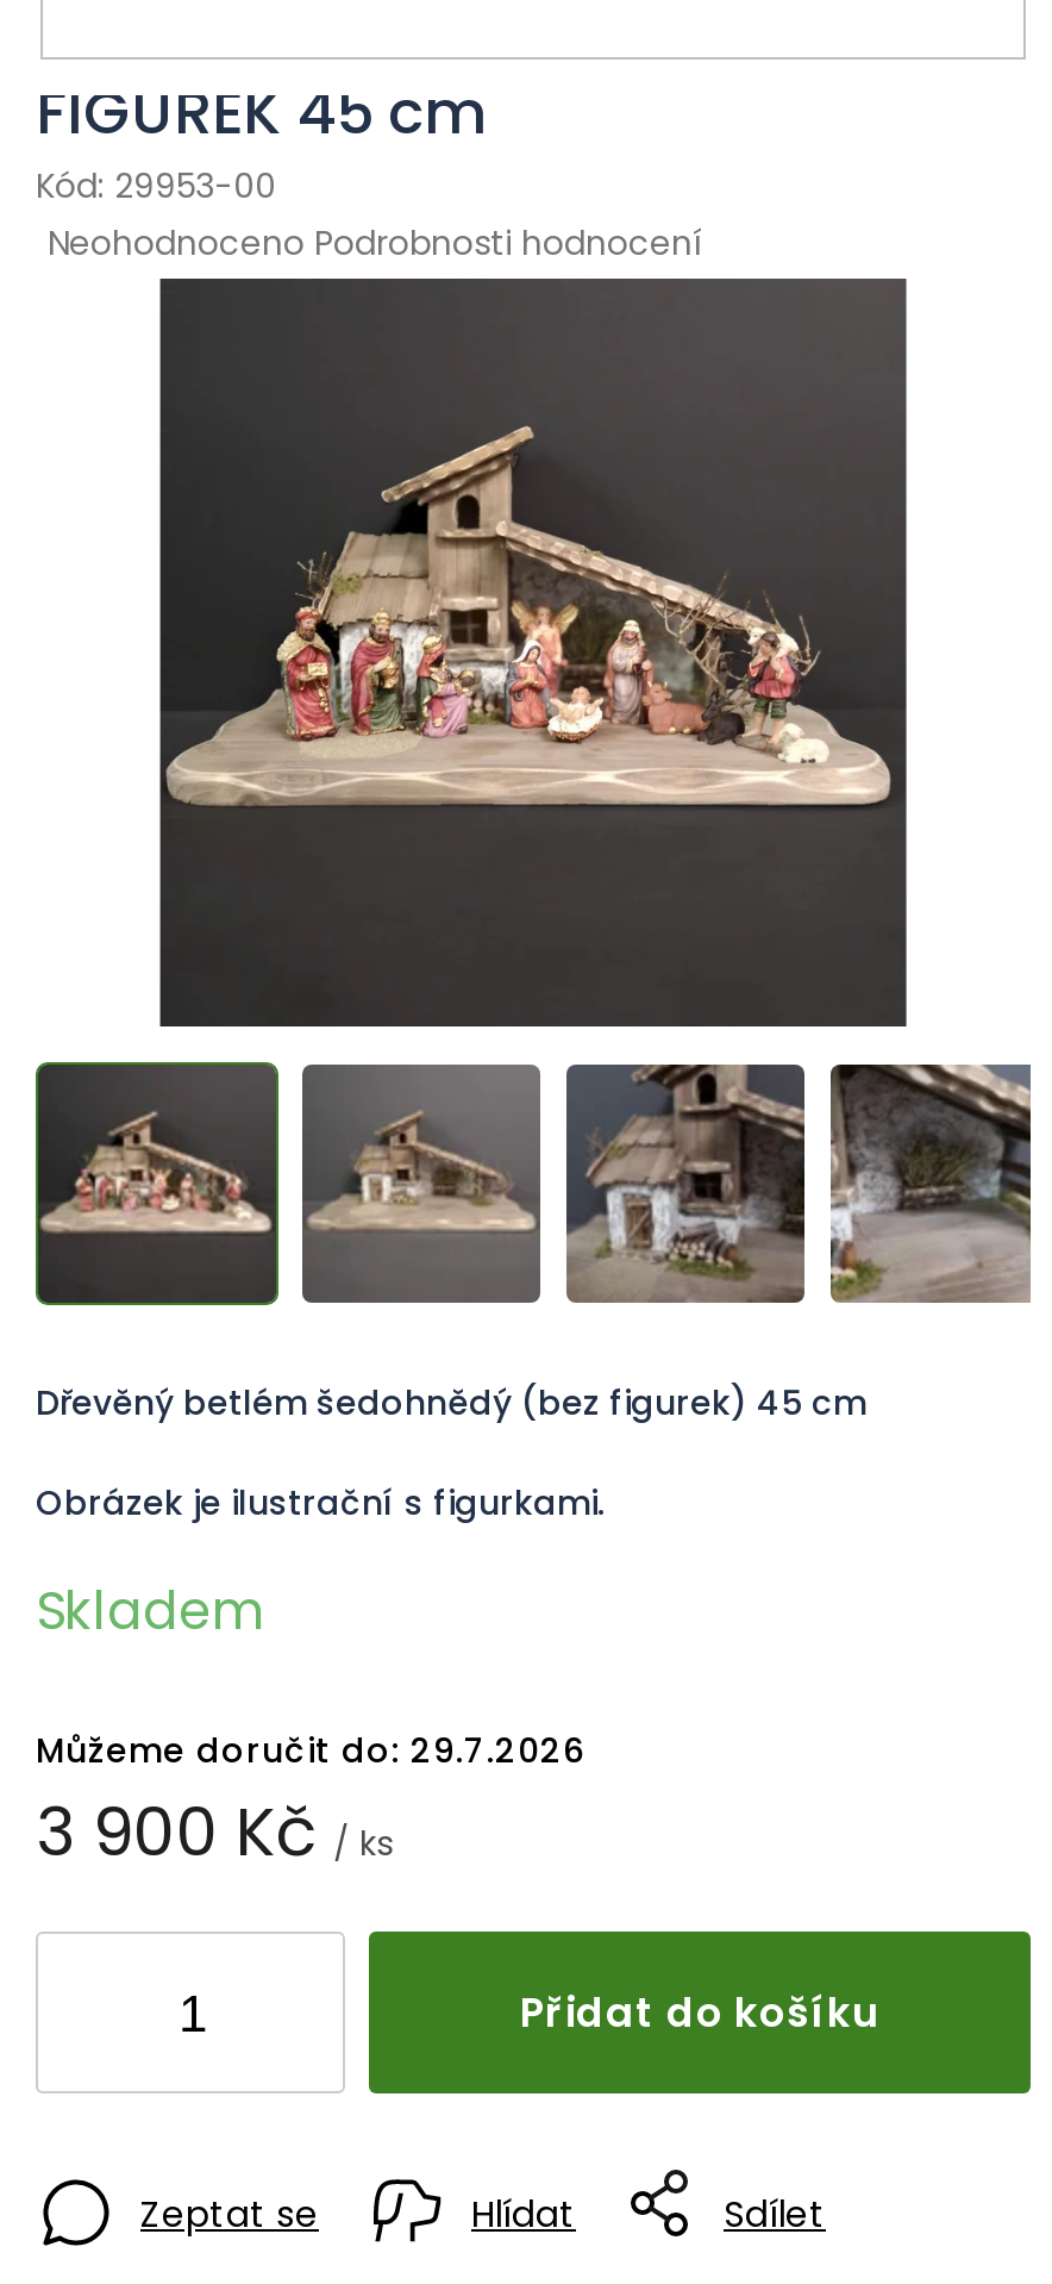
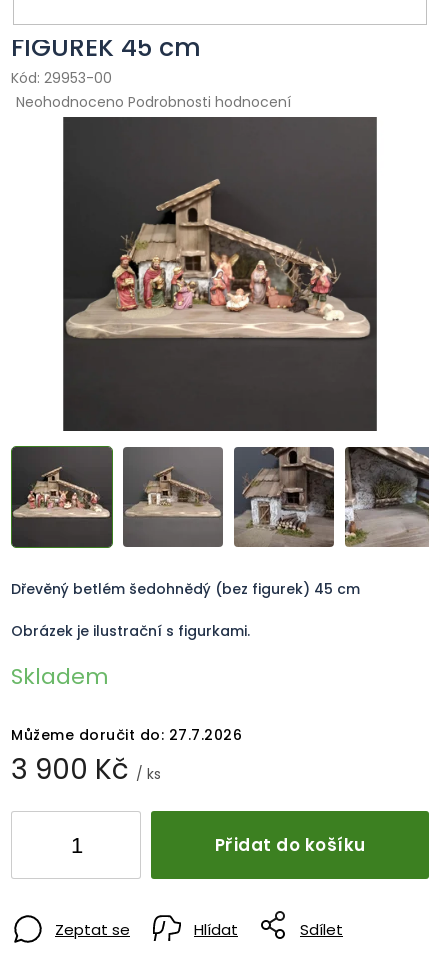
[36,1726,586,1773] Můžeme doručit do: 29.7.2026 -> [11,724,242,744] Můžeme doručit do: 27.7.2026

